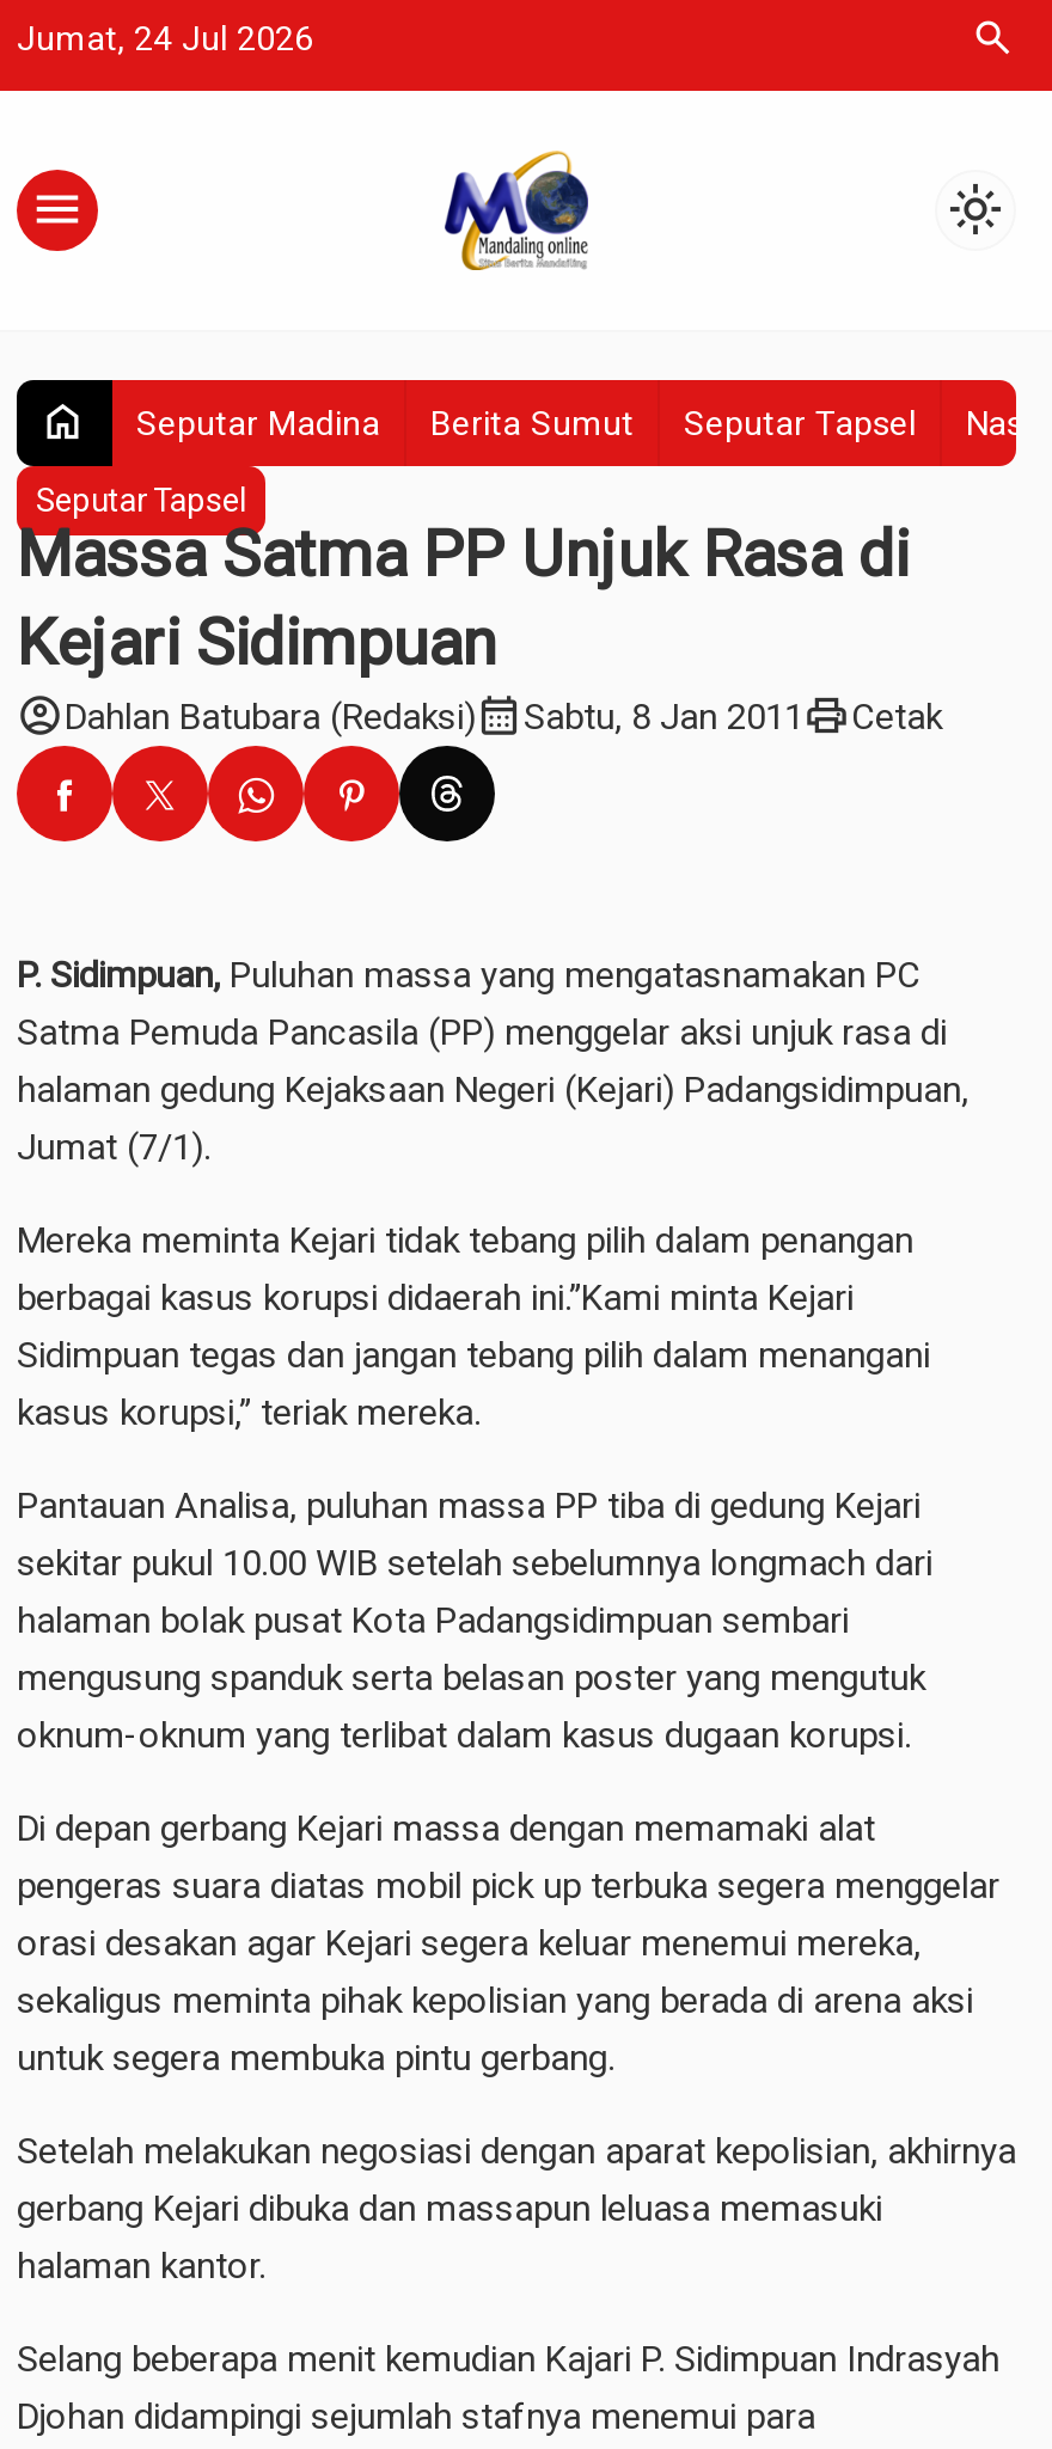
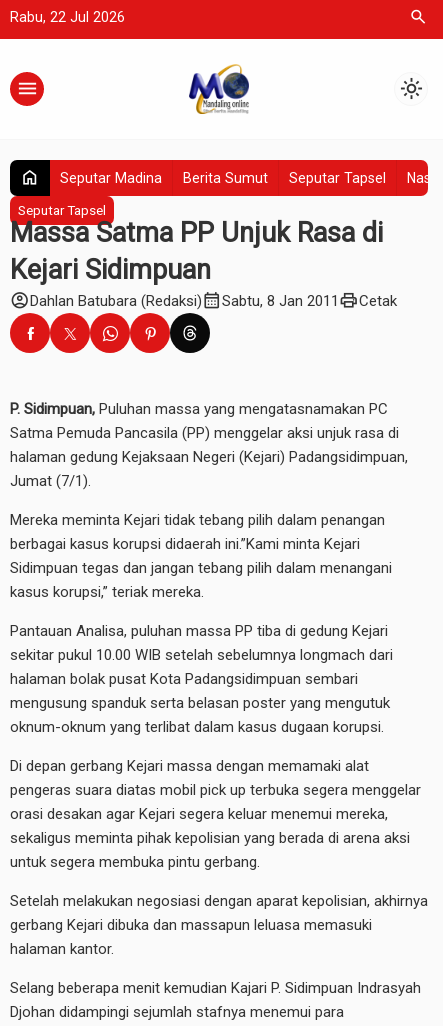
[17,19,313,57] Jumat, 24 Jul 2026 -> [10,9,125,25] Rabu, 22 Jul 2026

